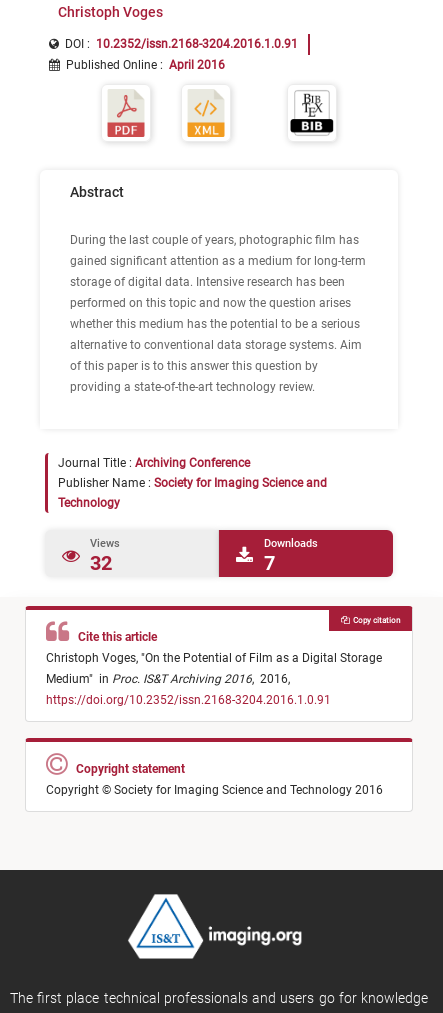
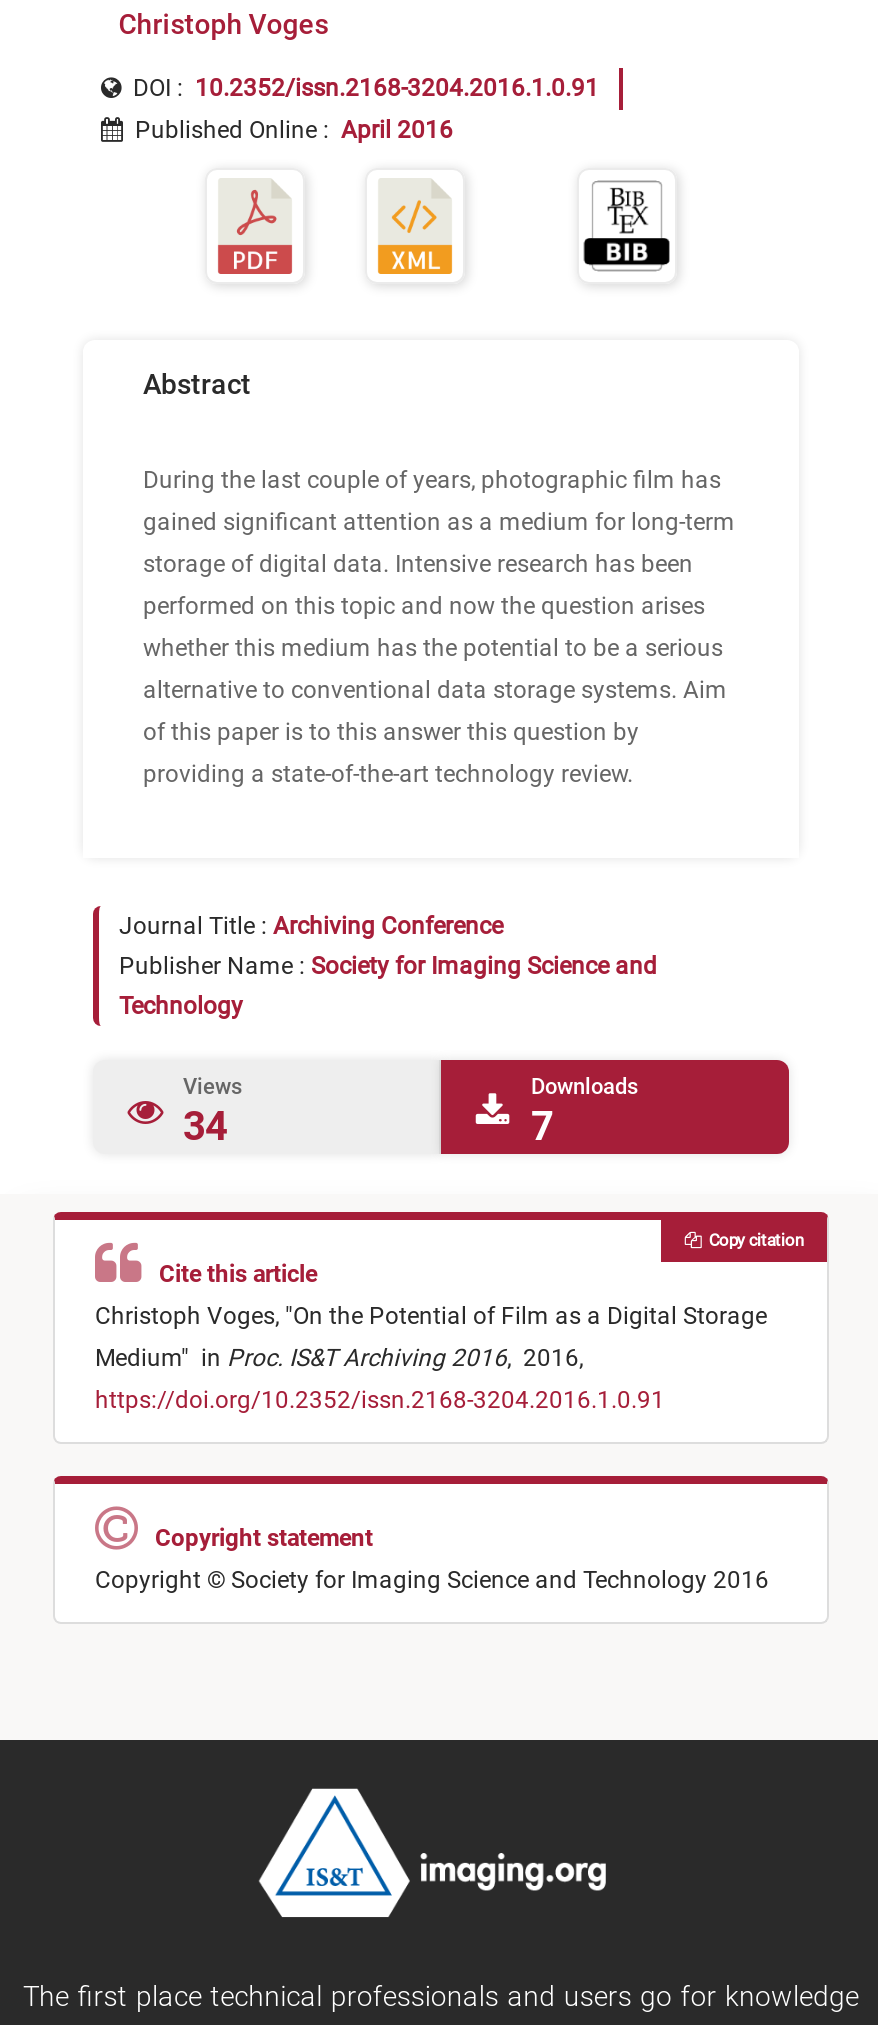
[90,551,112,575] 32 -> [183,1102,227,1150] 34

